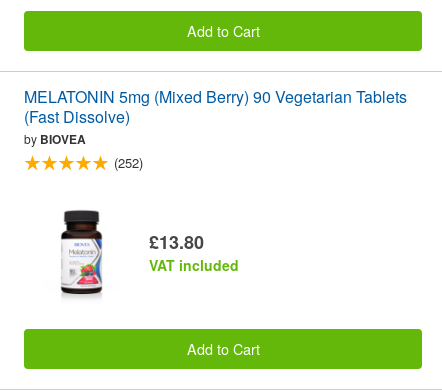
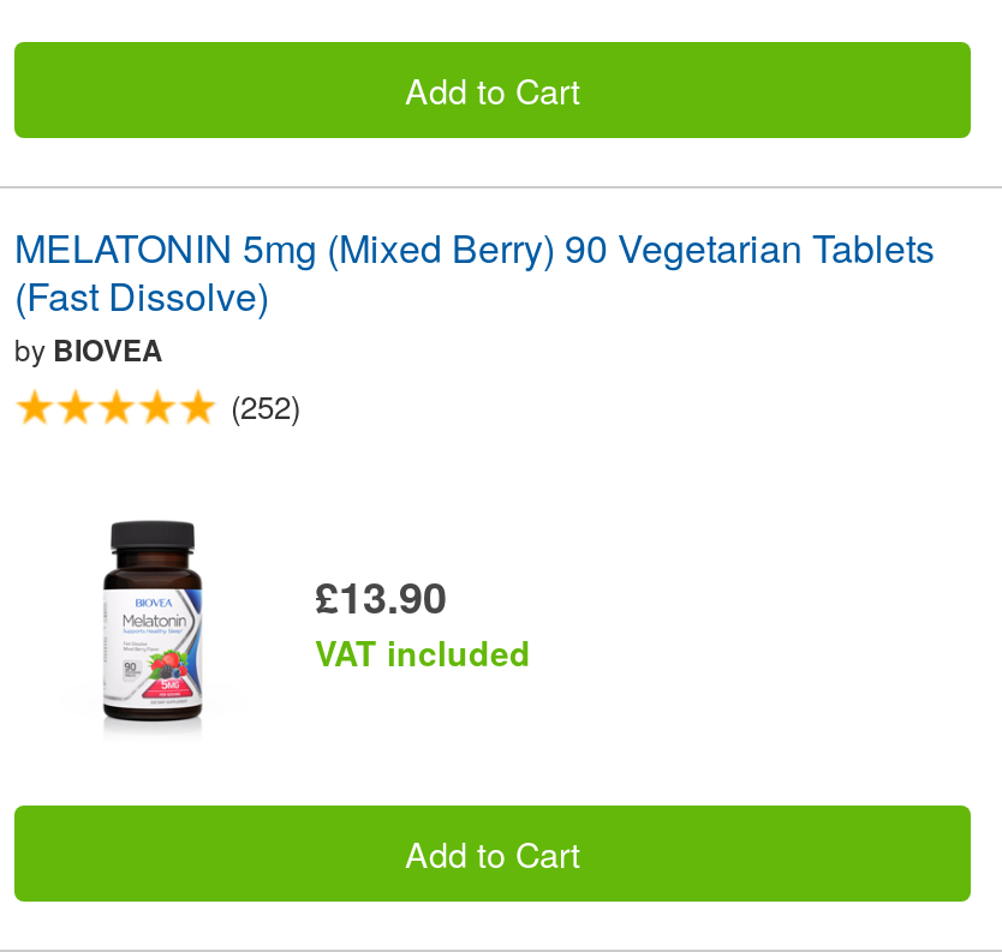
[149,228,204,254] £13.80 -> [315,564,447,627] £13.90

